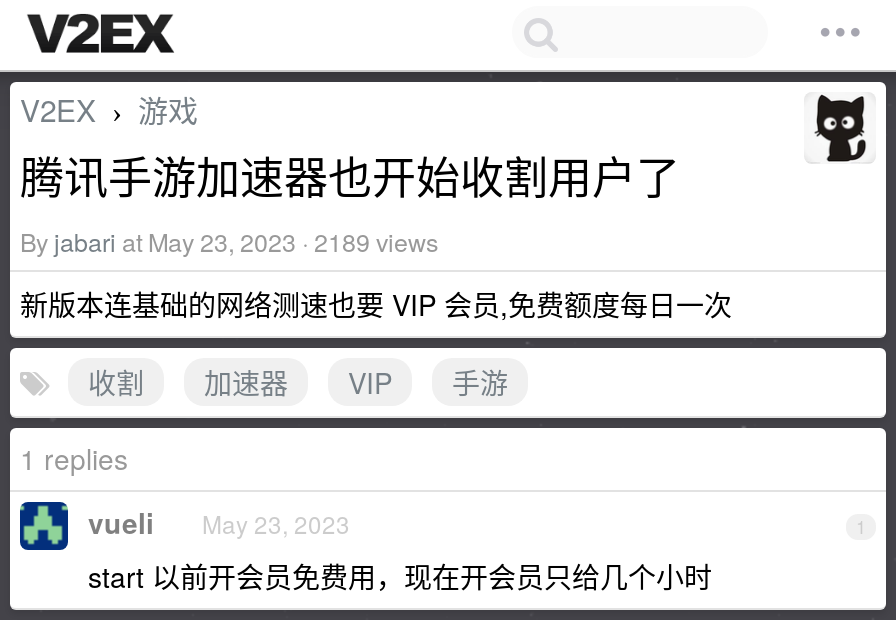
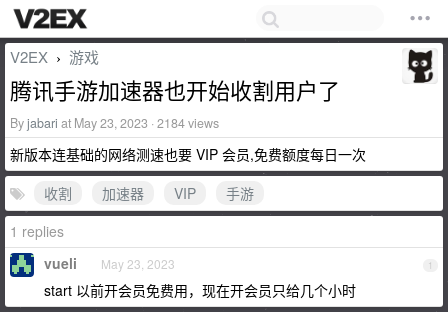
[20,224,438,260] By jabari at May 23, 2023 · 2189 views -> [10,114,219,132] By jabari at May 23, 2023 · 2184 views

